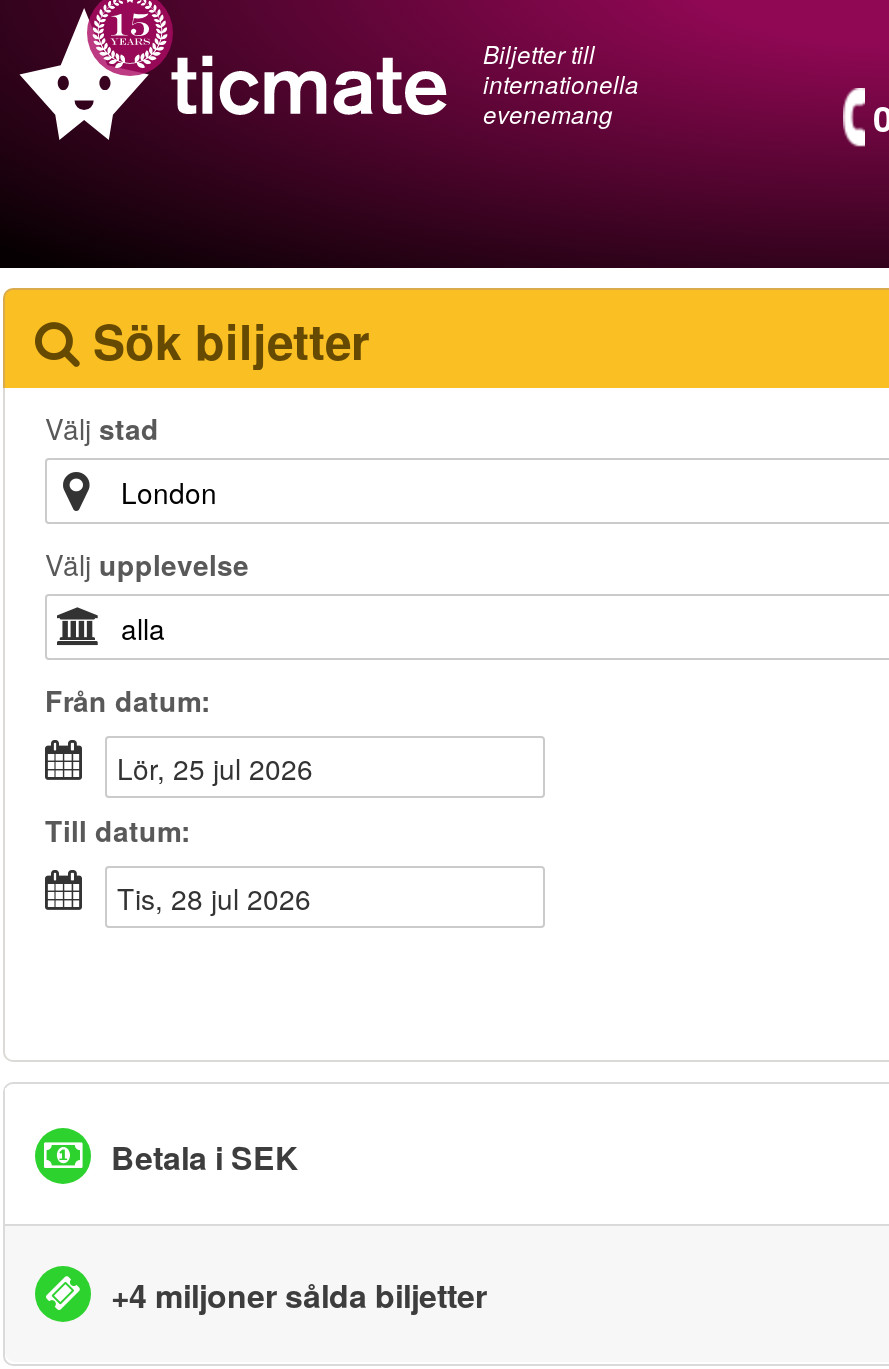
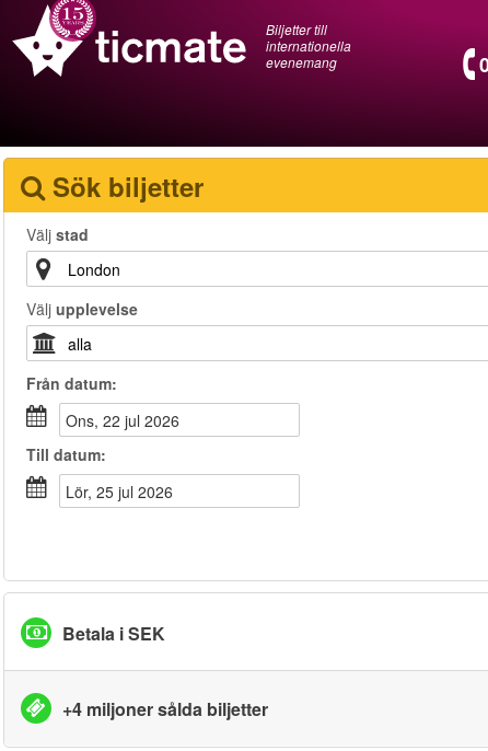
[133,748,313,788] lör, 25 jul 2026 -> [78,409,179,431] ons, 22 jul 2026
[135,878,311,918] tis, 28 jul 2026 -> [74,481,173,502] lör, 25 jul 2026

